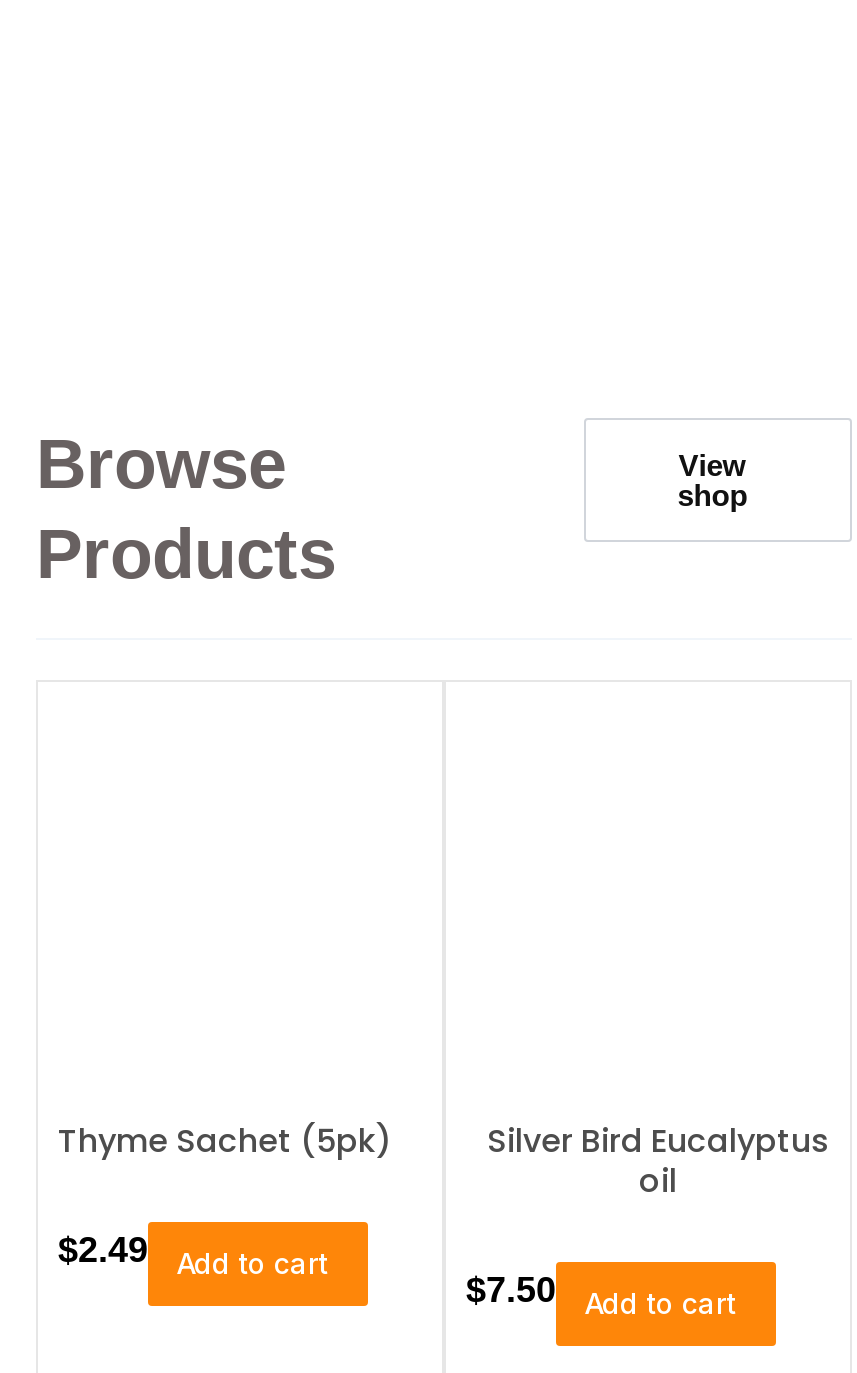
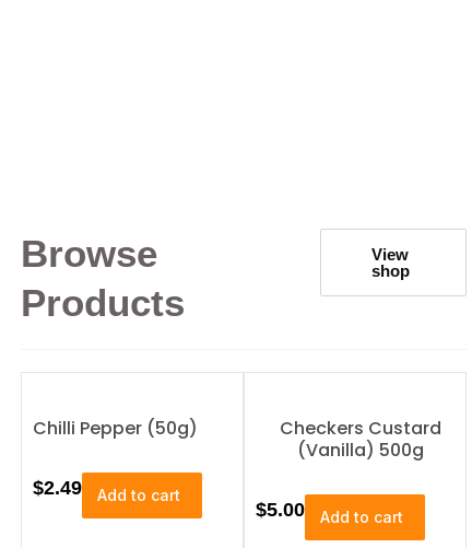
[58,1118,392,1164] Thyme Sachet (5pk) -> [33,416,198,441] Chilli Pepper (50g)
[487,1118,829,1204] Silver Bird Eucalyptus | oil -> [280,416,441,463] Checkers Custard | (Vanilla) 500g
[466,1270,736,1320] $7.50 Add to cart -> [256,499,403,526] $5.00 Add to cart

